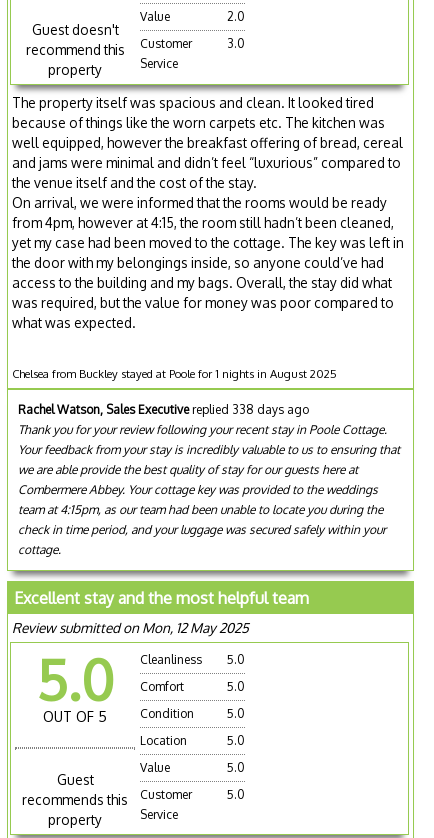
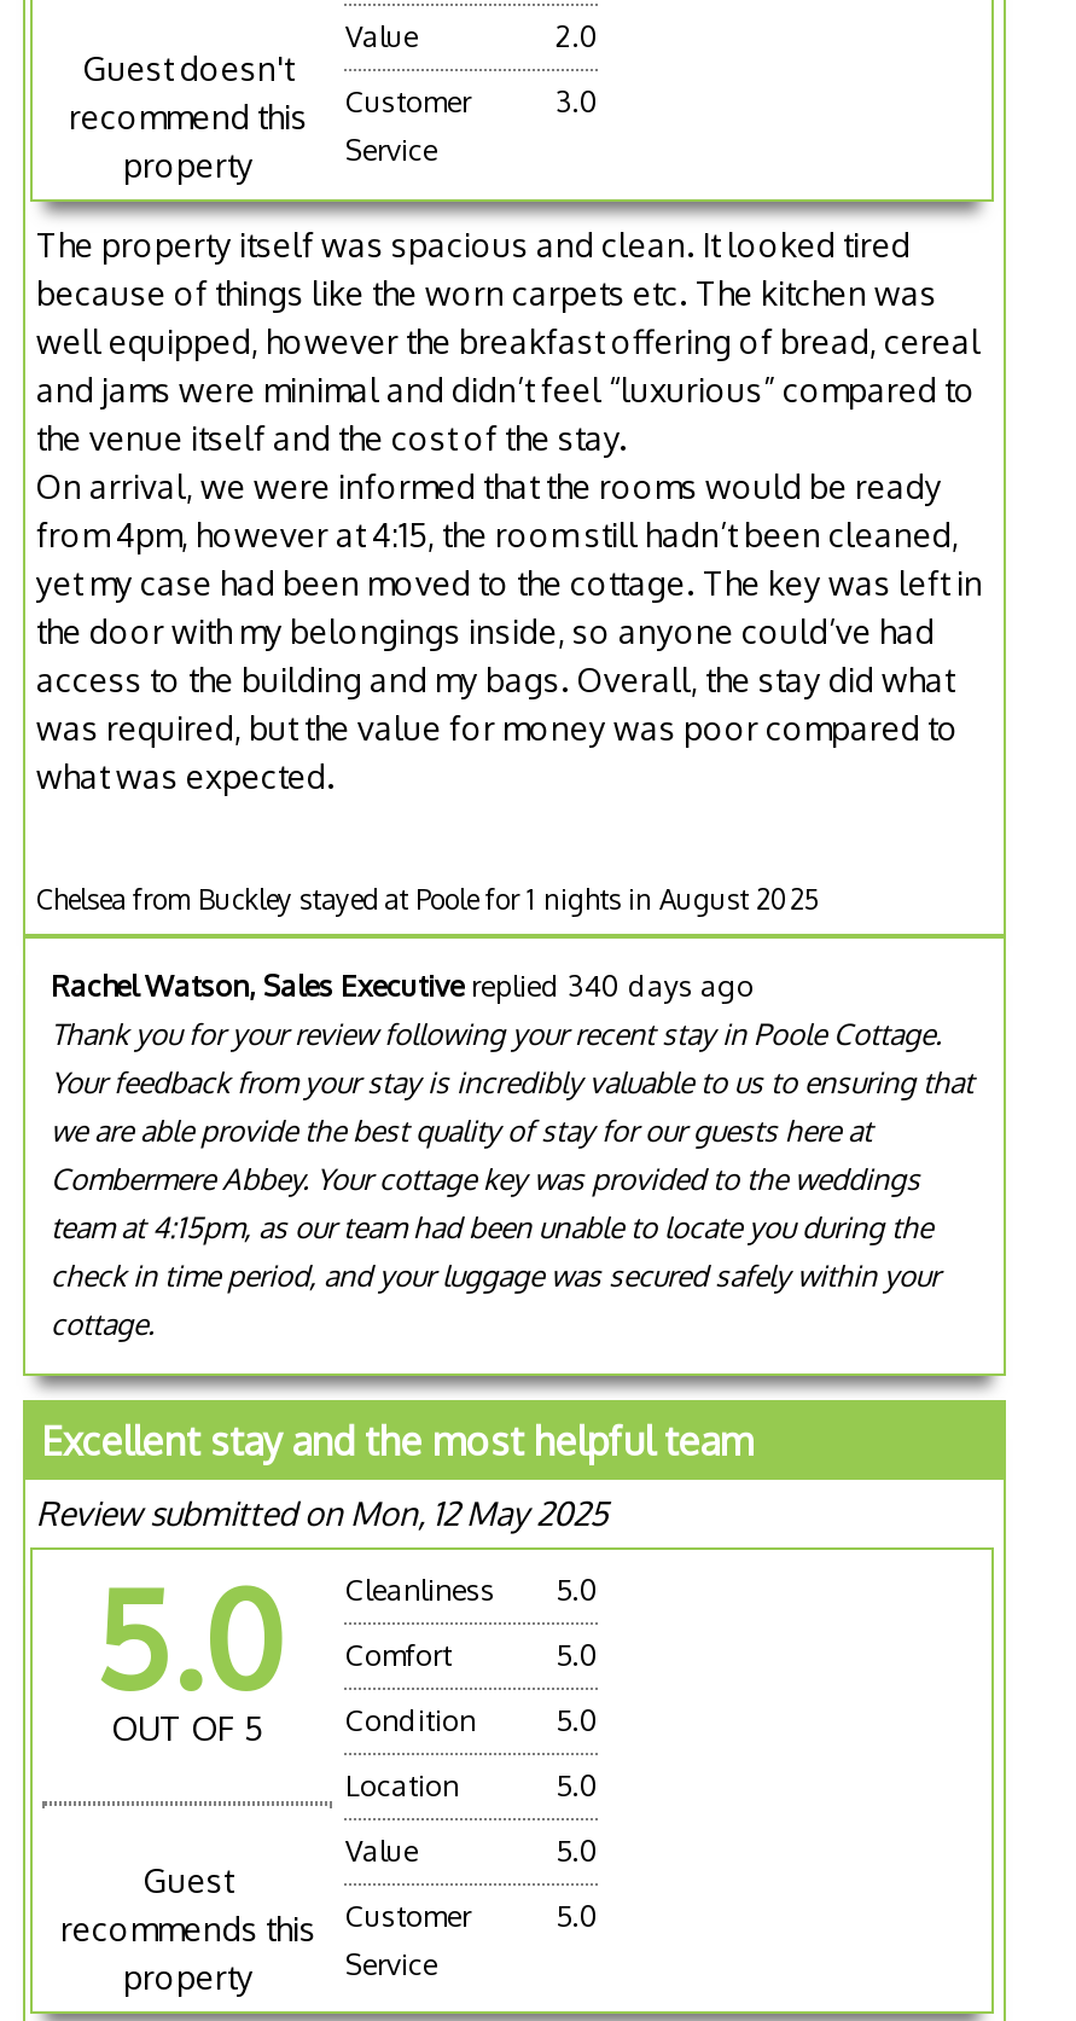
[18,402,309,417] Rachel Watson, Sales Executive replied 338 days ago -> [50,967,753,1003] Rachel Watson, Sales Executive replied 340 days ago

